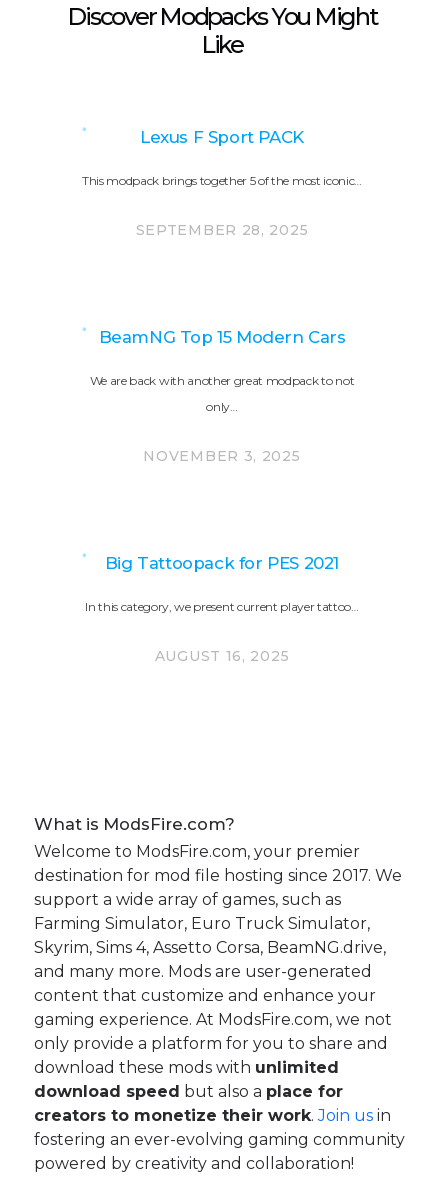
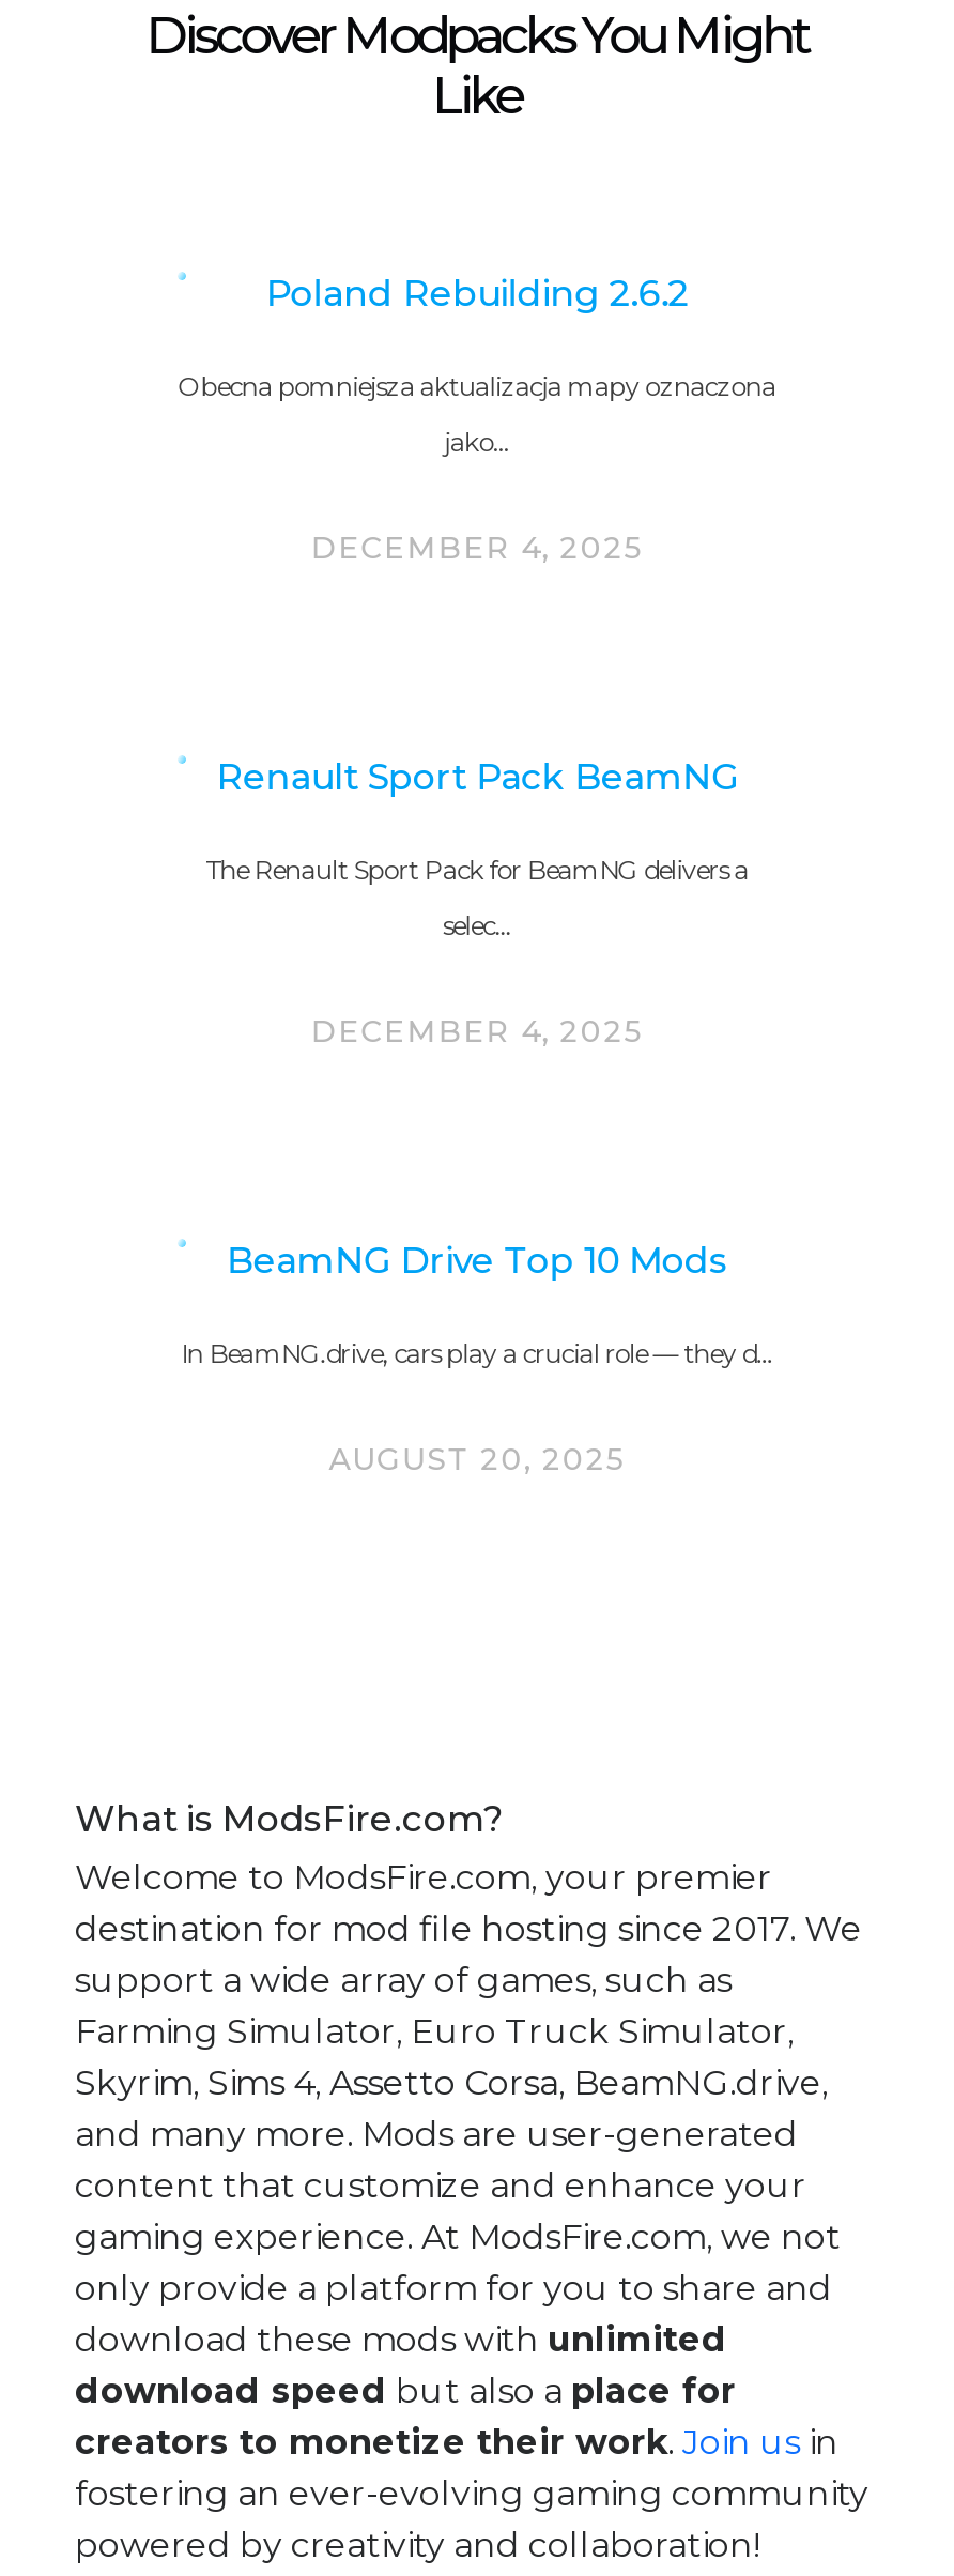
[82,127,362,239] Lexus F Sport PACK | This modpack brings together 5 of the most iconic… | SEPTEMBER 28, 2025 -> [178,271,776,566] Poland Rebuilding 2.6.2 | Obecna pomniejsza aktualizacja mapy oznaczona | jako… | DECEMBER 4, 2025
[90,327,354,465] BeamNG Top 15 Modern Cars | We are back with another great modpack to not | only… | NOVEMBER 3, 2025 -> [205,754,749,1050] Renault Sport Pack BeamNG | The Renault Sport Pack for BeamNG delivers a | selec… | DECEMBER 4, 2025
[85,553,359,665] Big Tattoopack for PES 2021 | In this category, we present current player tattoo… | AUGUST 16, 2025 -> [181,1238,773,1478] BeamNG Drive Top 10 Mods | In BeamNG.drive, cars play a crucial role — they d… | AUGUST 20, 2025

